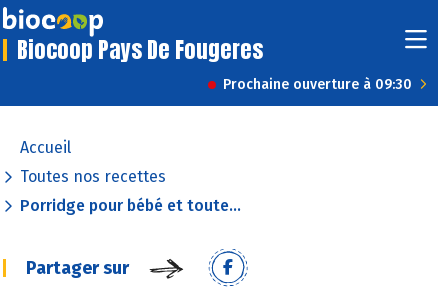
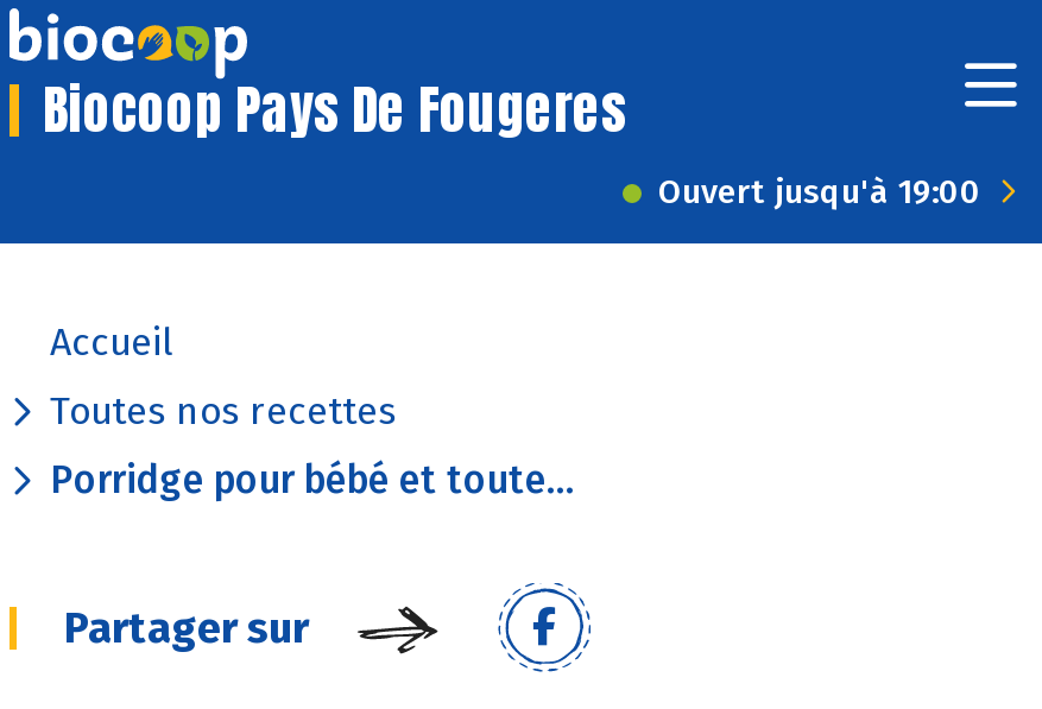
[223,76,412,93] Prochaine ouverture à 09:30 -> [658,172,981,213] Ouvert jusqu'à 19:00

